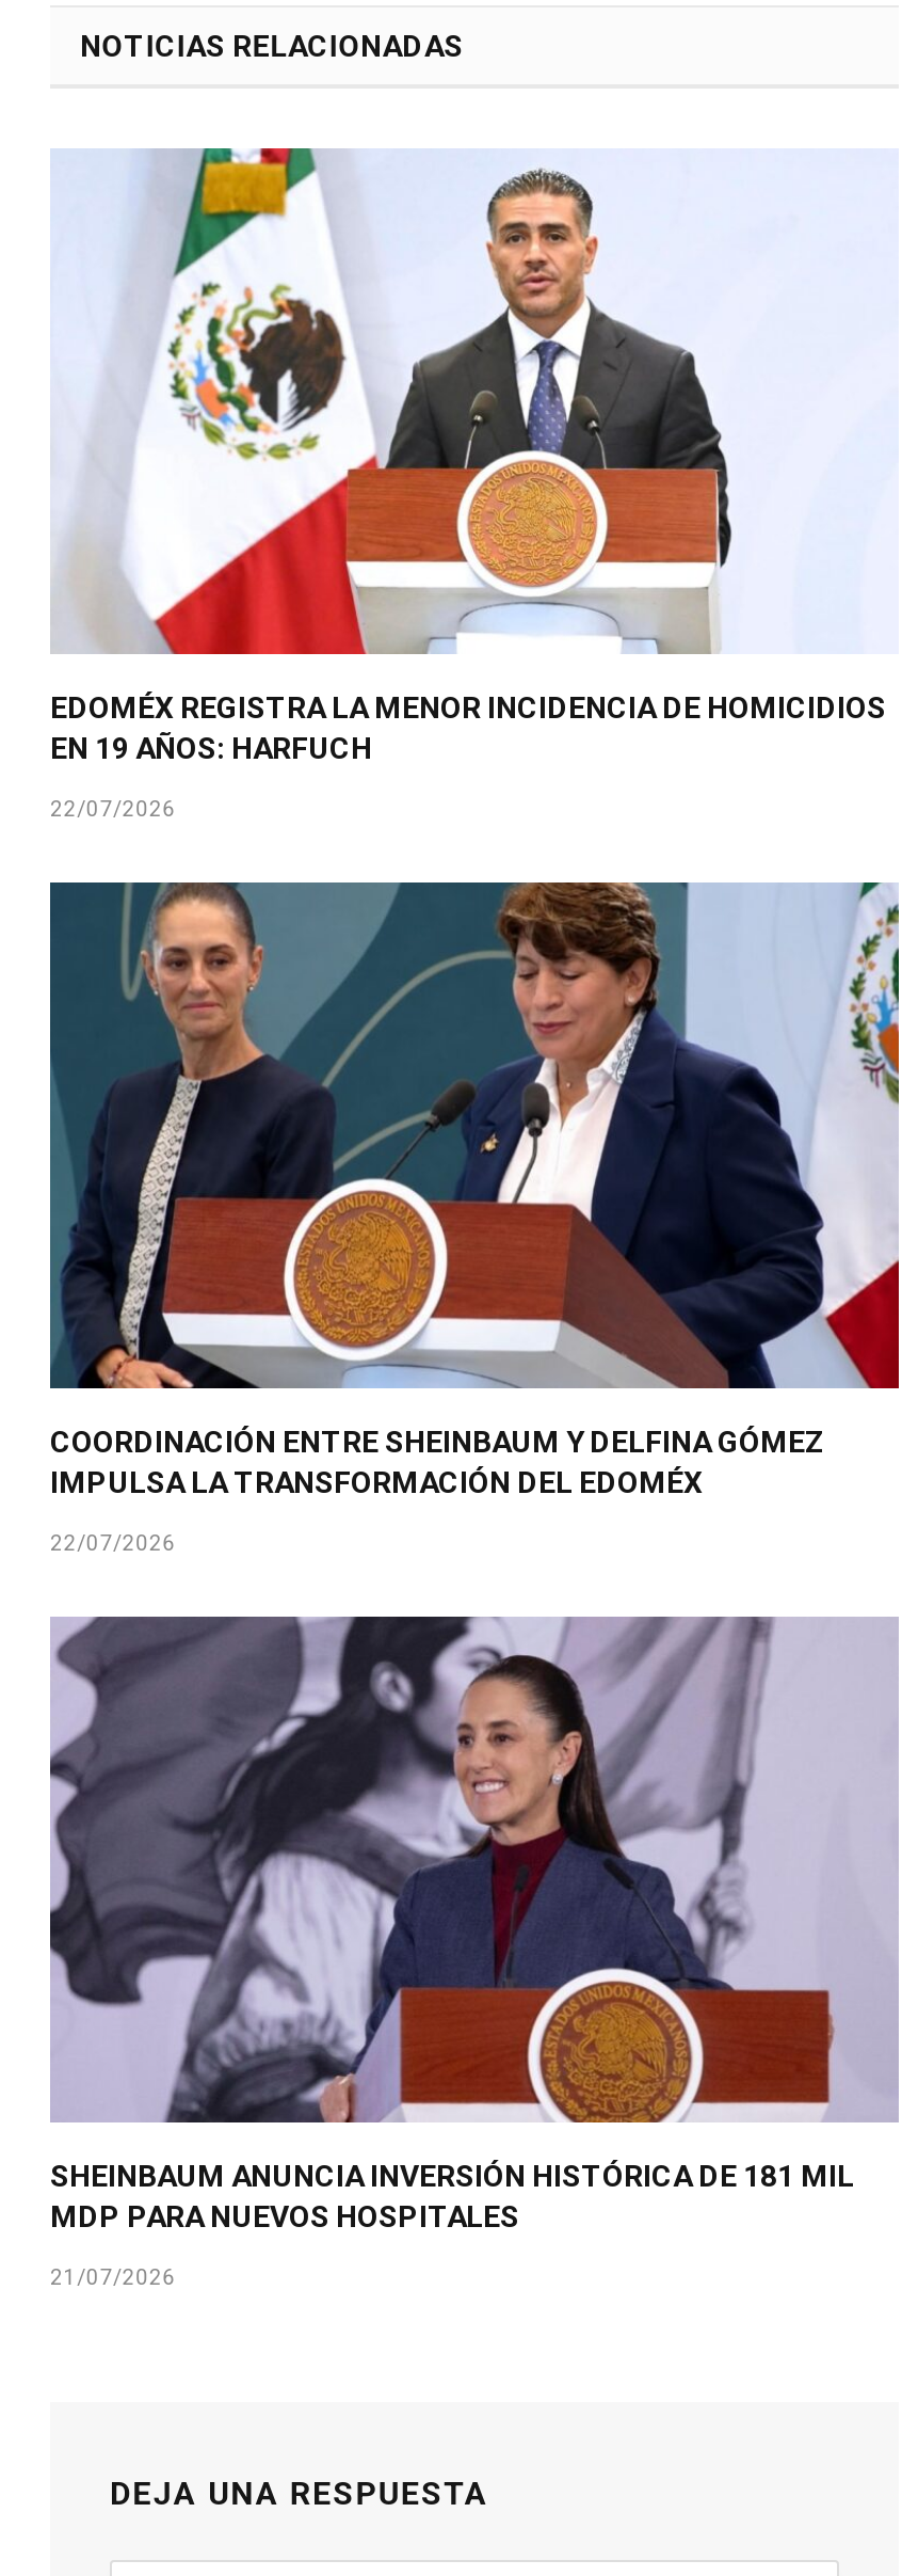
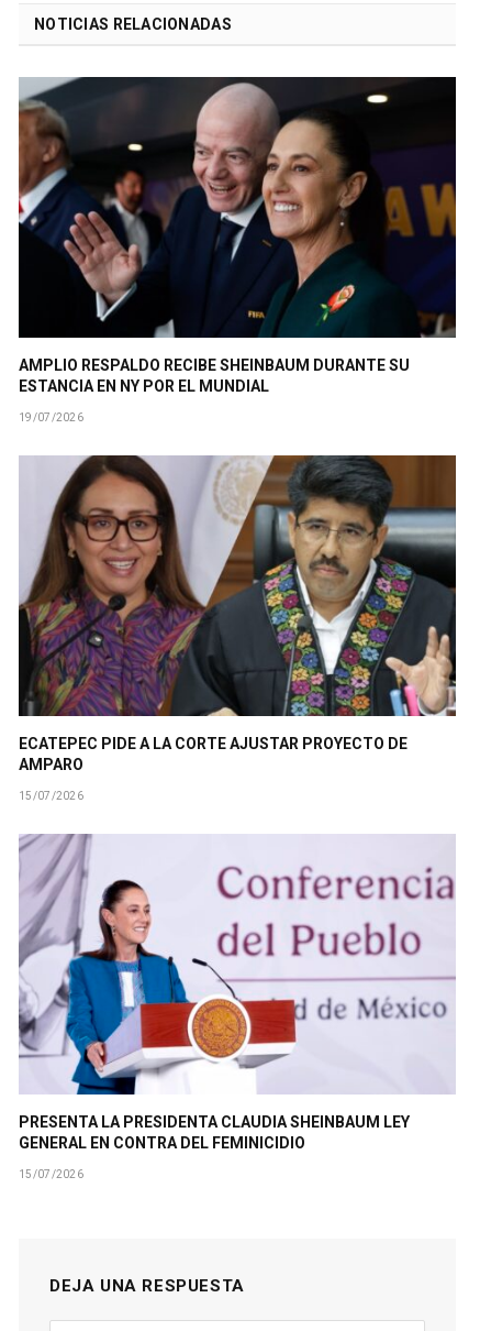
[50,146,899,765] [image] | EDOMÉX REGISTRA LA MENOR INCIDENCIA DE HOMICIDIOS | EN 19 AÑOS: HARFUCH -> [18,76,457,395] [image] | AMPLIO RESPALDO RECIBE SHEINBAUM DURANTE SU | ESTANCIA EN NY POR EL MUNDIAL
[50,797,176,820] 22/07/2026 -> [19,411,83,423] 19/07/2026
[48,880,901,1499] [image] | COORDINACIÓN ENTRE SHEINBAUM Y DELFINA GÓMEZ | IMPULSA LA TRANSFORMACIÓN DEL EDOMÉX -> [18,454,457,773] [image] | ECATEPEC PIDE A LA CORTE AJUSTAR PROYECTO DE | AMPARO
[50,1531,176,1554] 22/07/2026 -> [19,790,83,802] 15/07/2026
[48,1615,897,2233] [image] | SHEINBAUM ANUNCIA INVERSIÓN HISTÓRICA DE 181 MIL | MDP PARA NUEVOS HOSPITALES -> [19,834,454,1151] [image] | PRESENTA LA PRESIDENTA CLAUDIA SHEINBAUM LEY | GENERAL EN CONTRA DEL FEMINICIDIO
[50,2265,176,2288] 21/07/2026 -> [19,1168,83,1180] 15/07/2026

